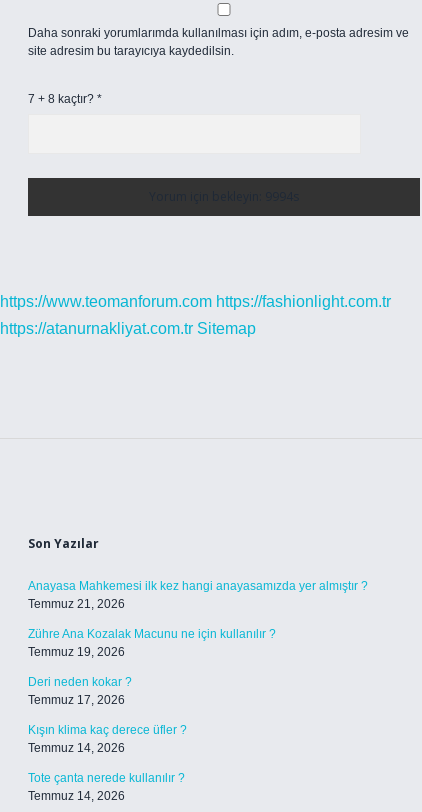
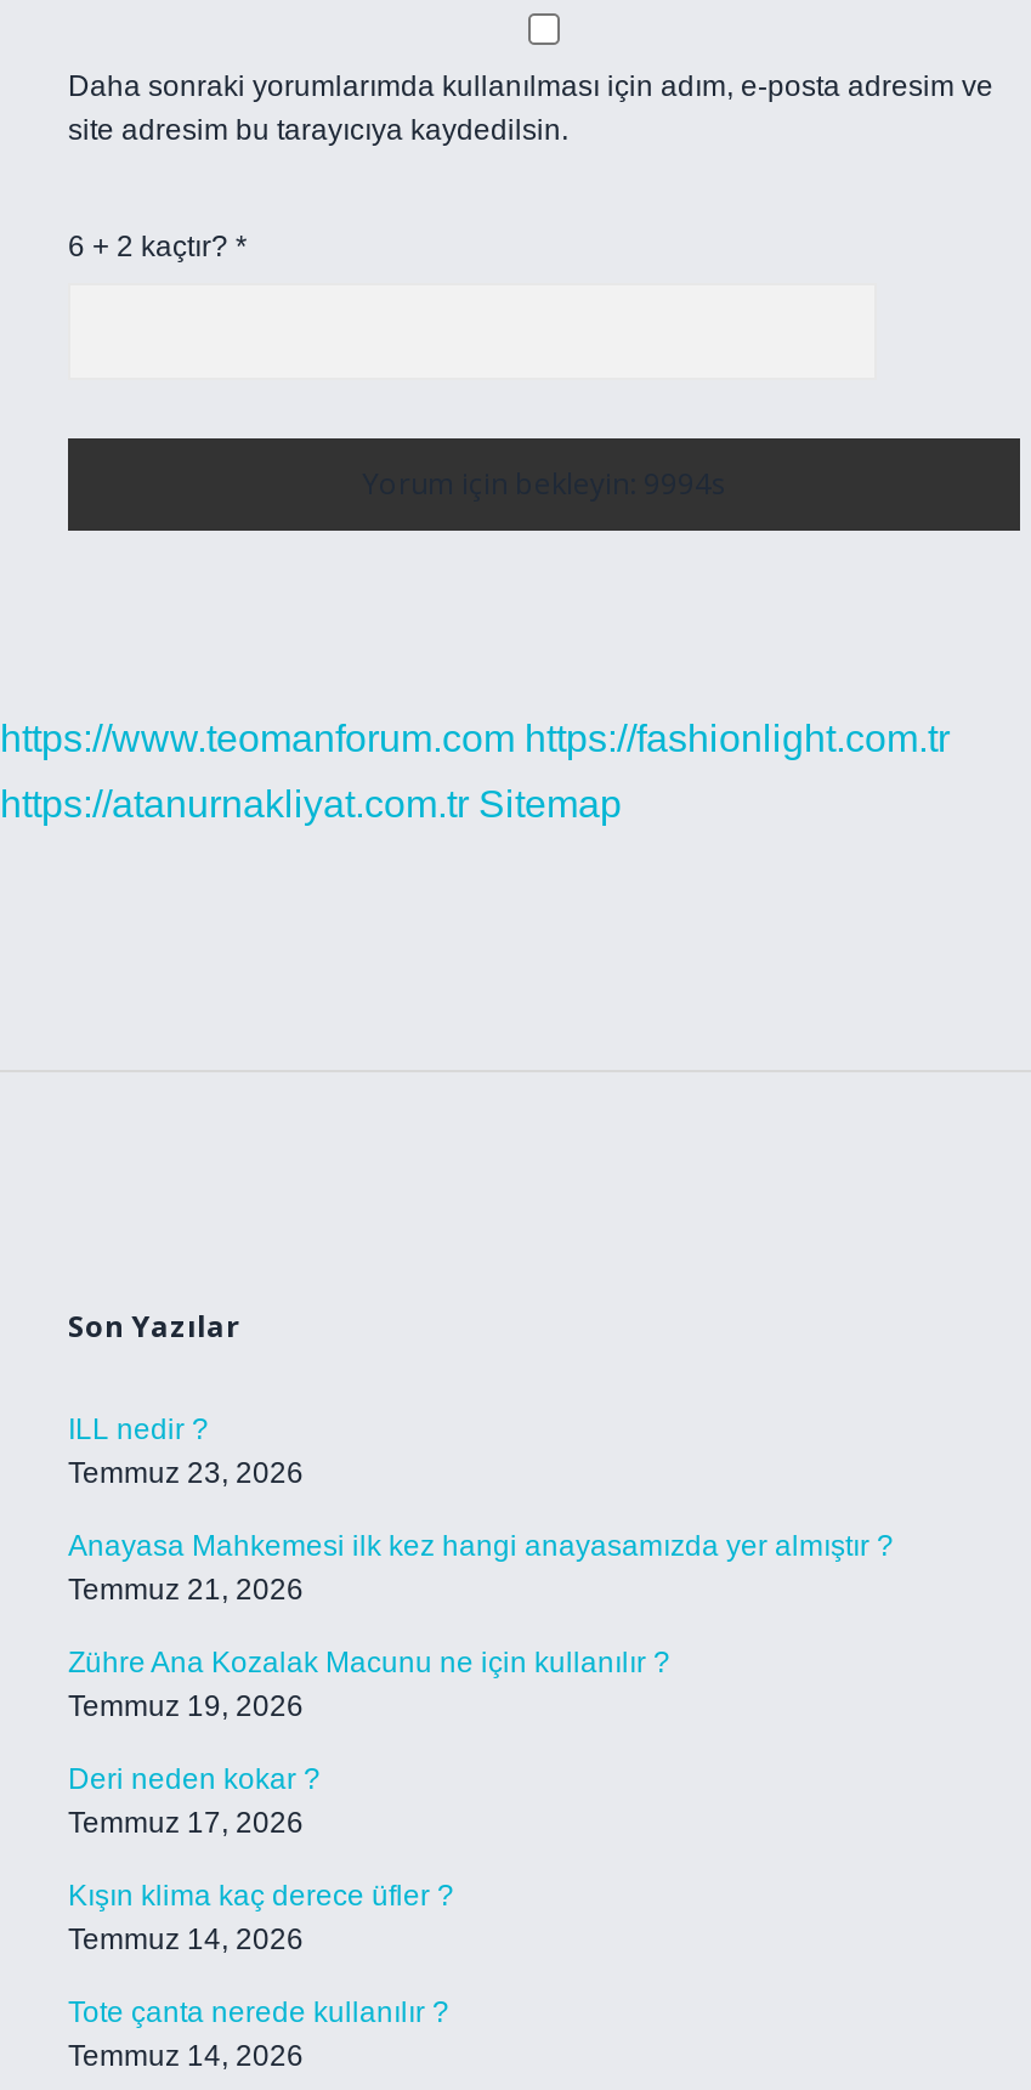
[28,92,102,106] 7 + 8 kaçtır? * -> [68,230,248,264] 6 + 2 kaçtır? *
none -> [68,1412,304,1490] ILL nedir ? | Temmuz 23, 2026

